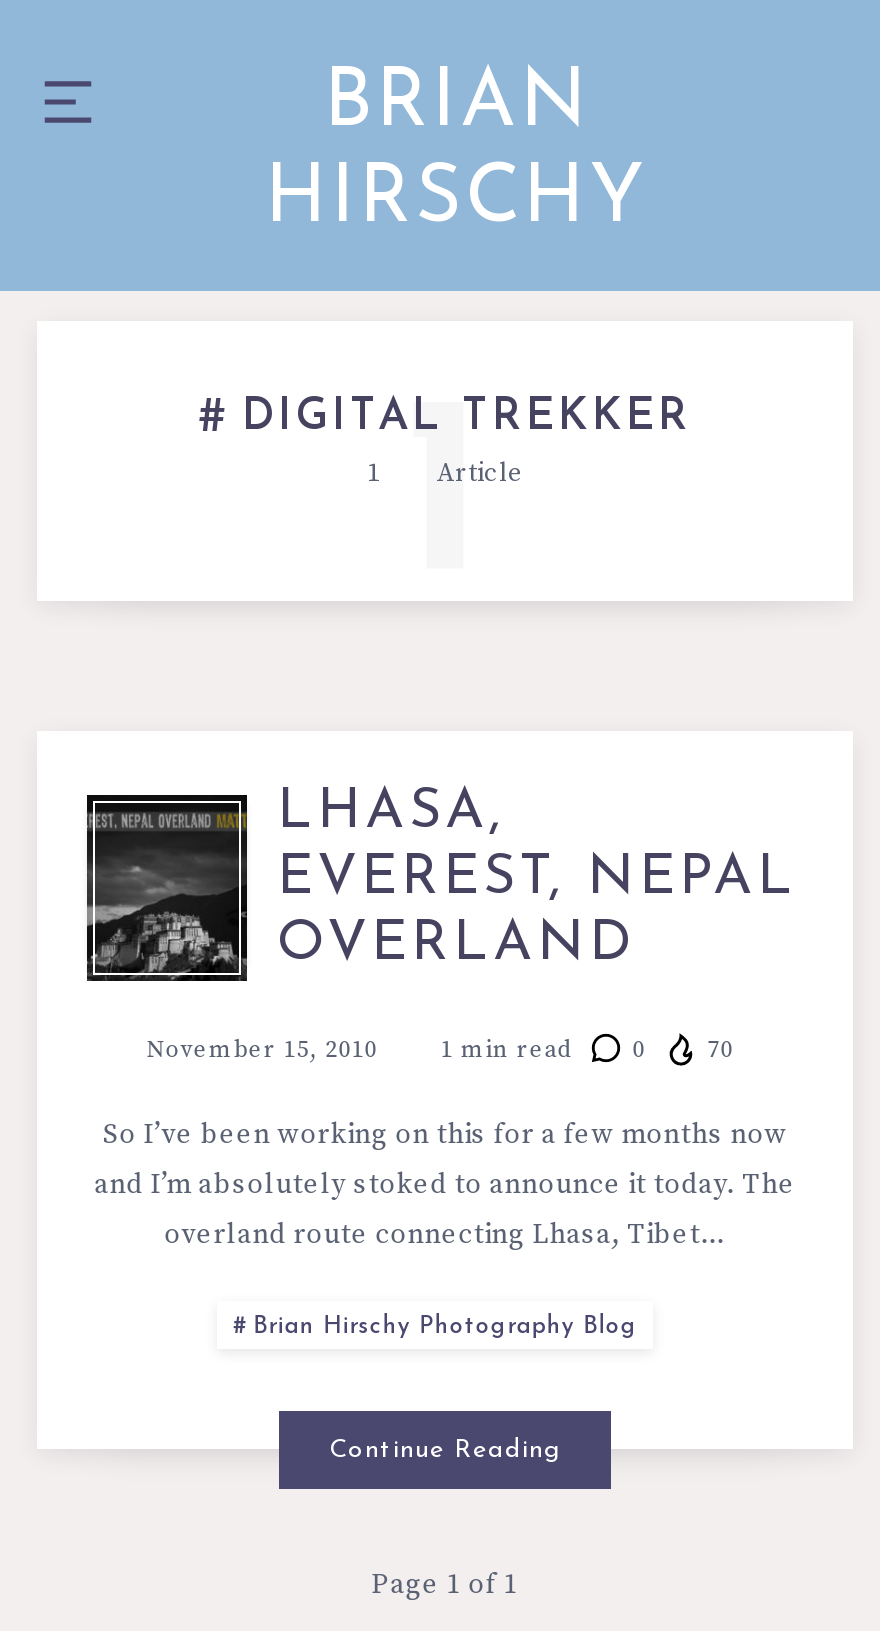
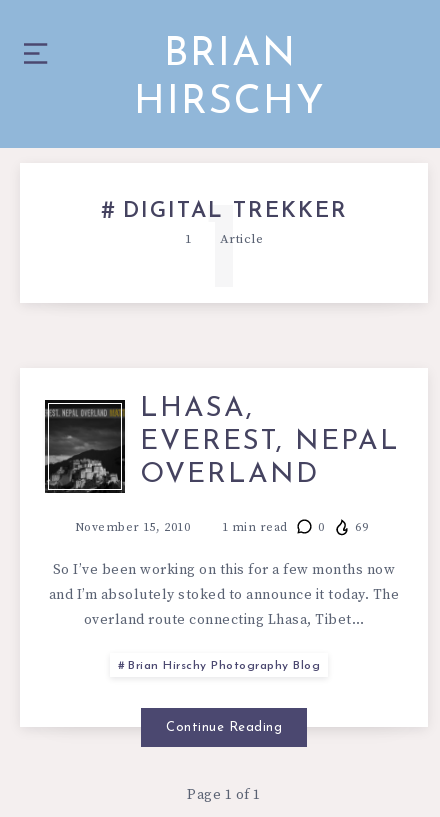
[701,1035,733,1065] 70 -> [352,520,368,535] 69

